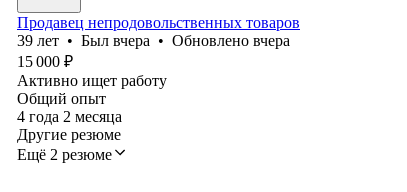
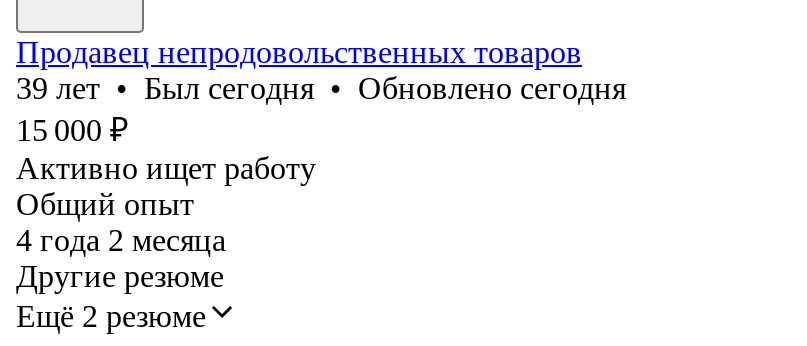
[17,32,290,49] 39 лет • Был вчера • Обновлено вчера -> [16,71,626,105] 39 лет • Был сегодня • Обновлено сегодня

